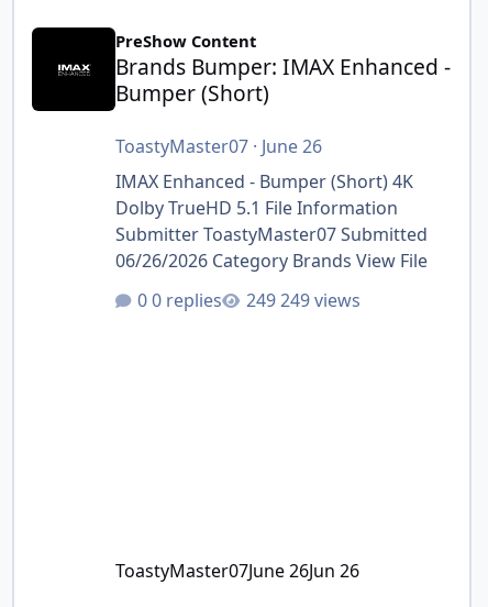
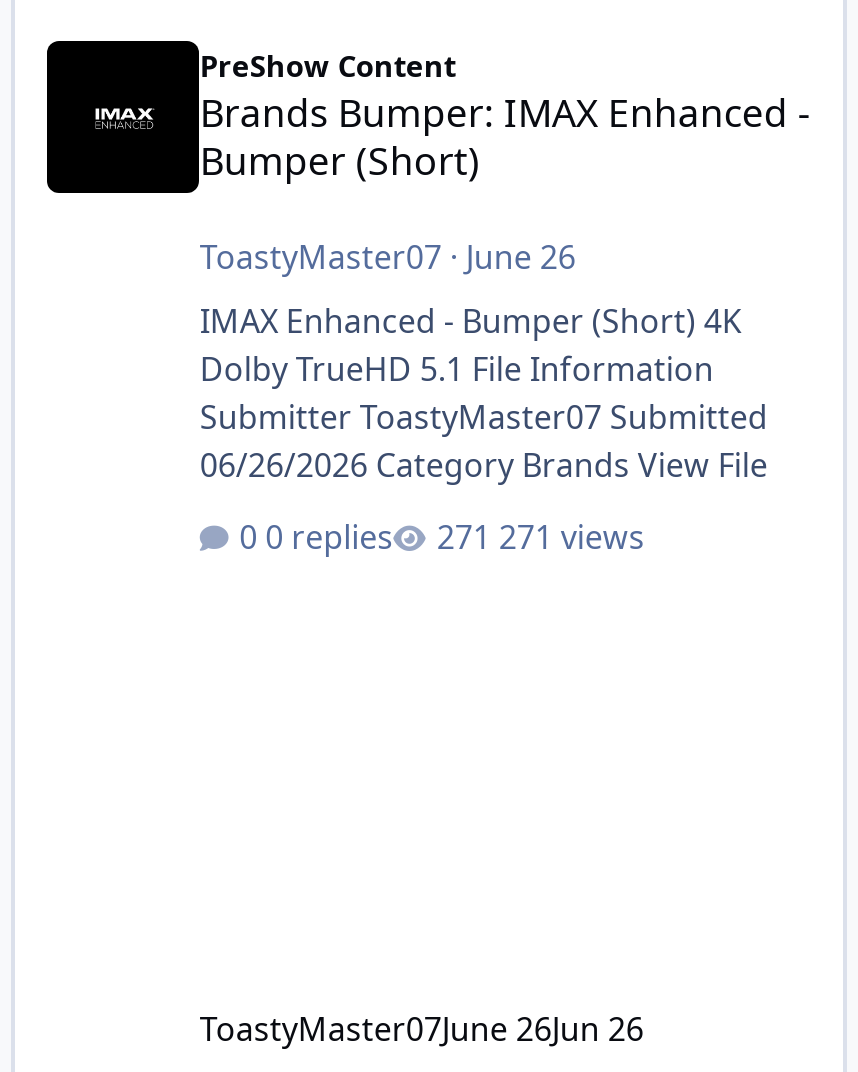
[280,288,360,312] 249 views -> [499,515,645,559] 271 views

